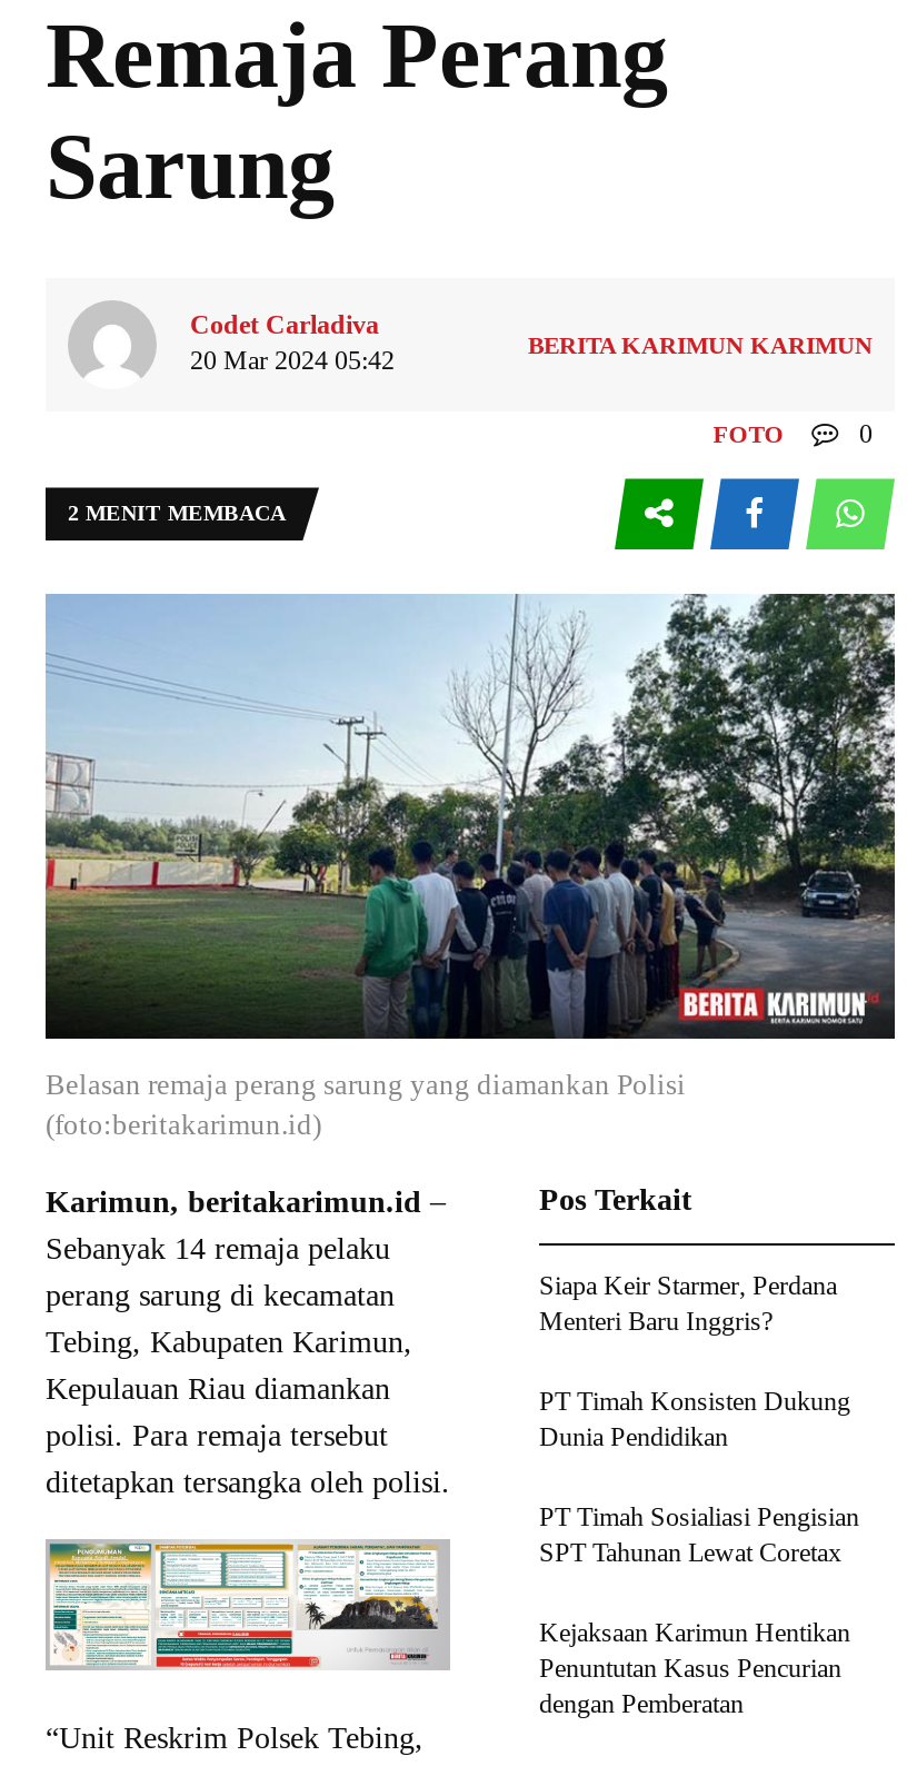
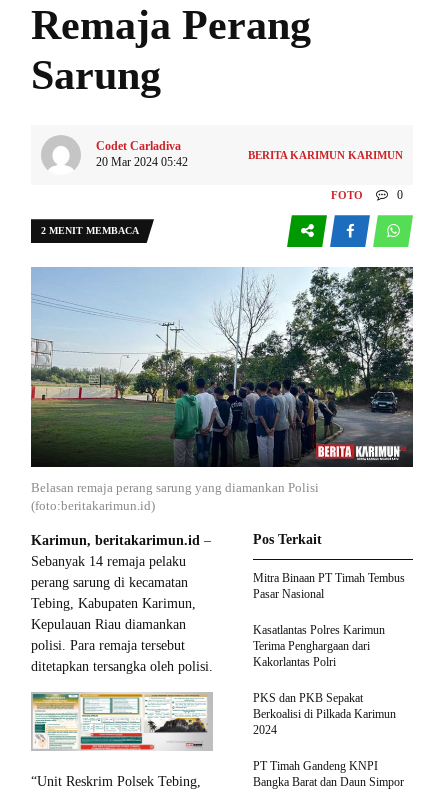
[539,1271,837,1337] Siapa Keir Starmer, Perdana | Menteri Baru Inggris? -> [253,571,405,601] Mitra Binaan PT Timah Tembus | Pasar Nasional
[539,1386,850,1453] PT Timah Konsisten Dukung | Dunia Pendidikan -> [253,623,385,669] Kasatlantas Polres Karimun | Terima Penghargaan dari | Kakorlantas Polri
[539,1502,859,1569] PT Timah Sosialiasi Pengisian | SPT Tahunan Lewat Coretax -> [253,691,396,737] PKS dan PKB Sepakat | Berkoalisi di Pilkada Karimun | 2024
[539,1618,850,1720] Kejaksaan Karimun Hentikan | Penuntutan Kasus Pencurian | dengan Pemberatan -> [253,759,404,789] PT Timah Gandeng KNPI | Bangka Barat dan Daun Simpor

